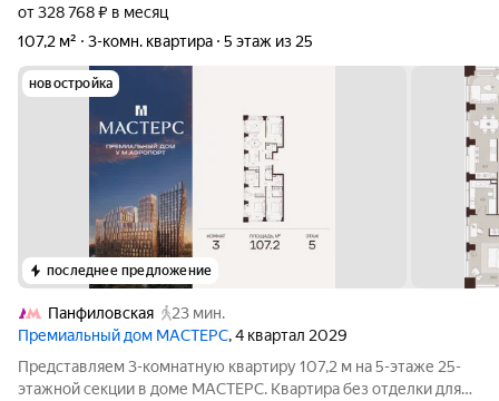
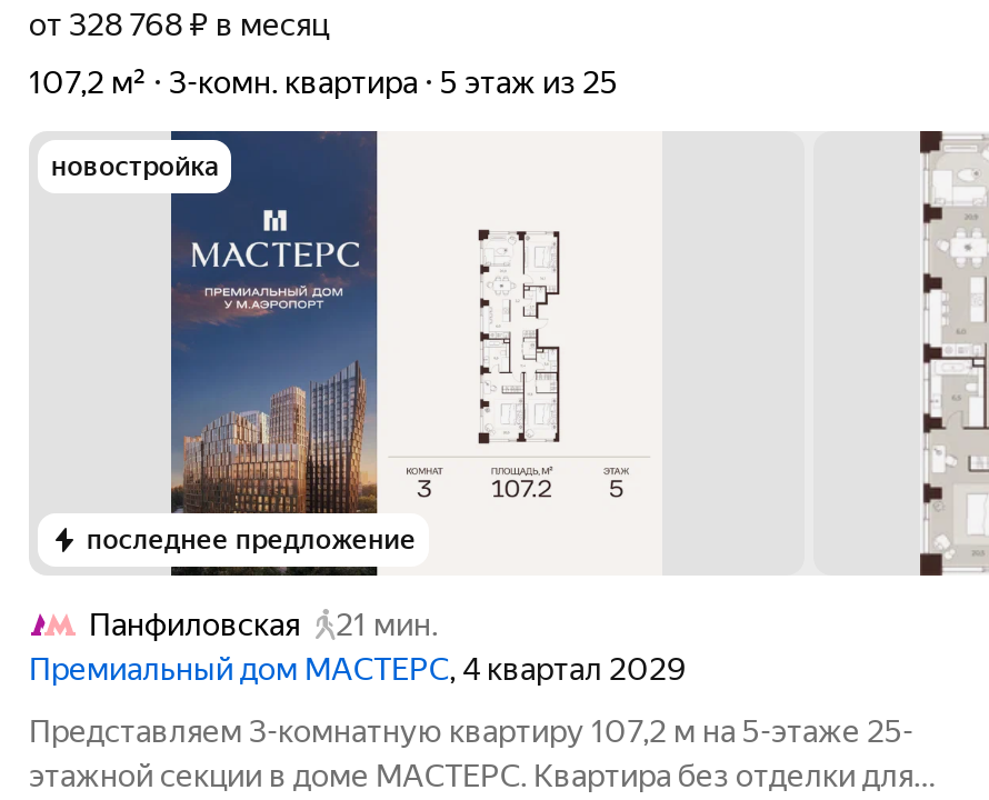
[48,304,225,322] Панфиловская 23 мин. -> [89,607,438,643] Панфиловская 21 мин.

